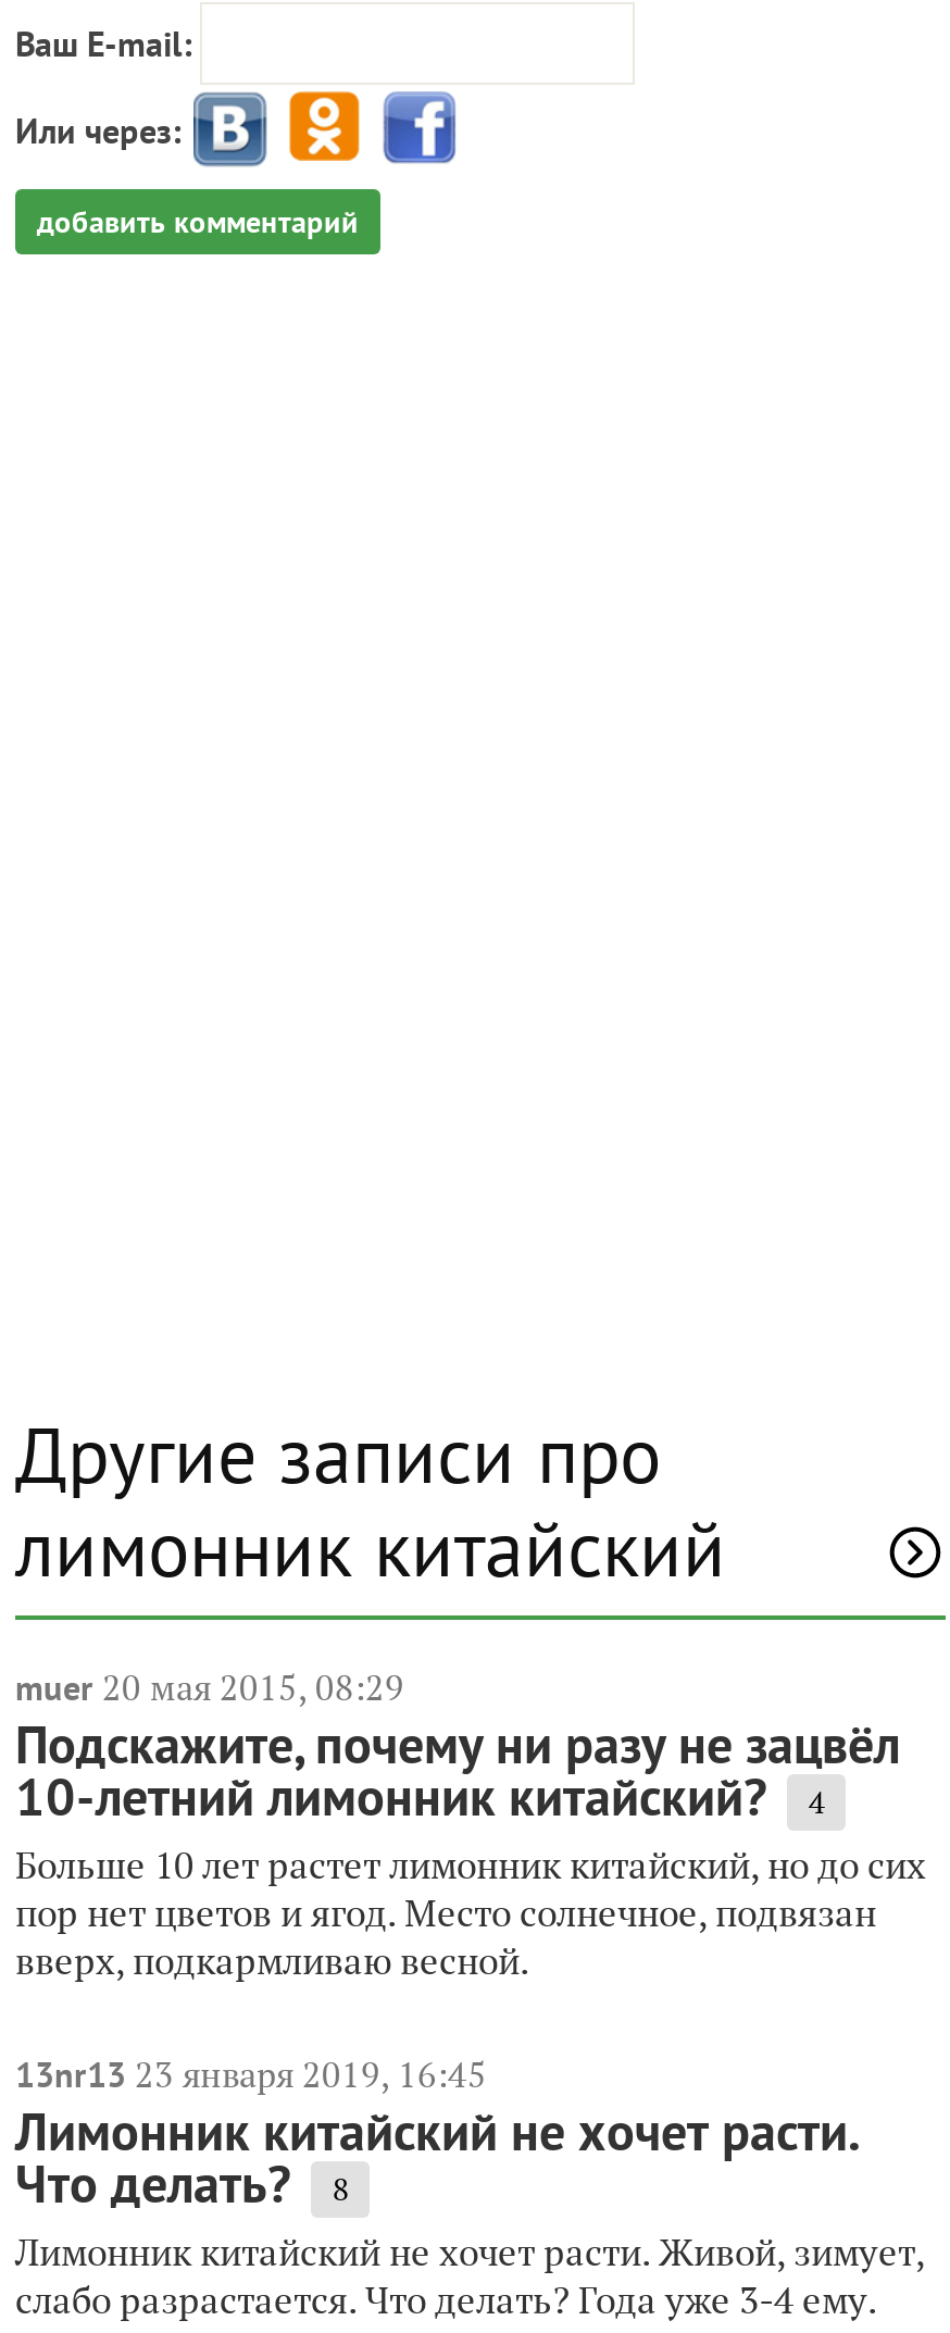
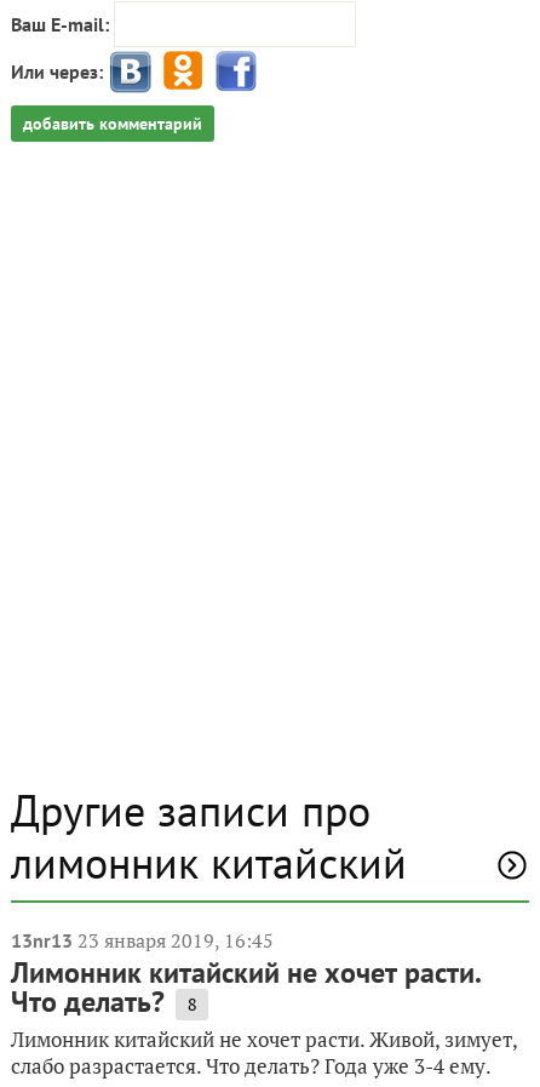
[15,1663,926,1985] muer 20 мая 2015, 08:29 | Подскажите, почему ни разу не зацвёл | 10-летний лимонник китайский? | 4 | Больше 10 лет растет лимонник китайский, но до сих | пор нет цветов и ягод. Место солнечное, подвязан | вверх, подкармливаю весной. -> none

